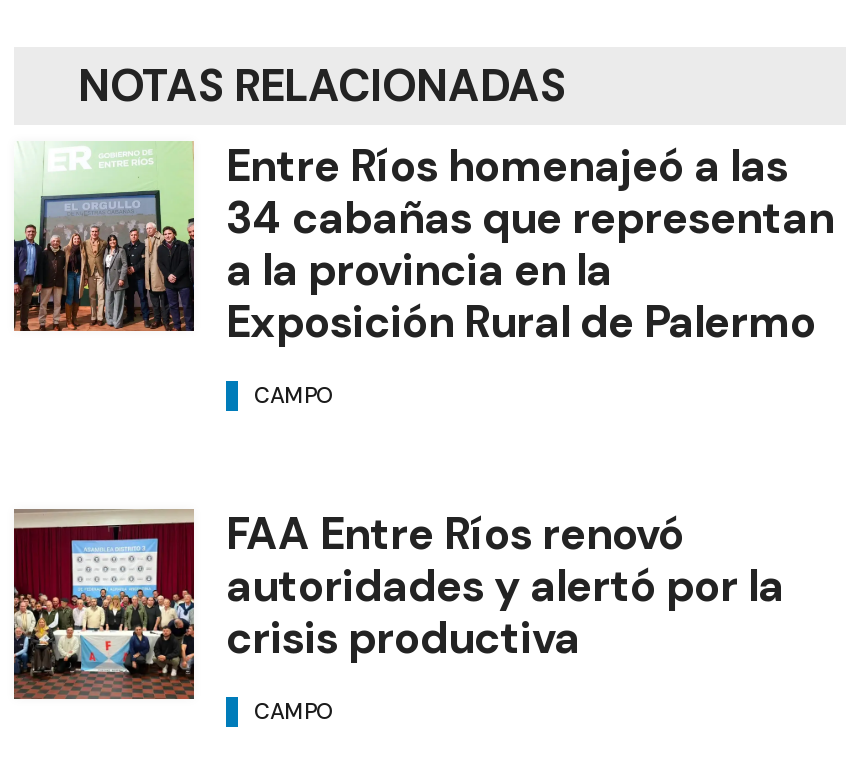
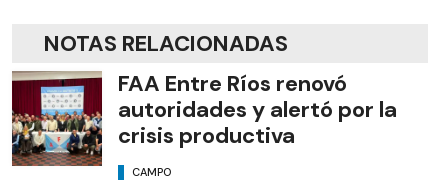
[12,137,834,410] [image] | Entre Ríos homenajeó a las | 34 cabañas que representan | a la provincia en la | Exposición Rural de Palermo | CAMPO -> none

